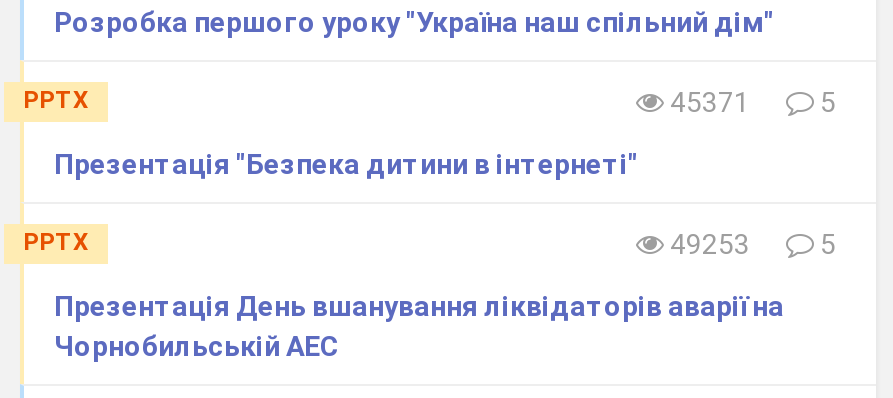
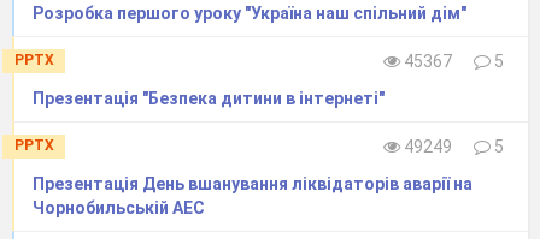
[664,86,750,118] 45371 -> [400,52,452,71] 45367
[664,228,836,260] 49253 5 -> [400,137,504,156] 49249 5

